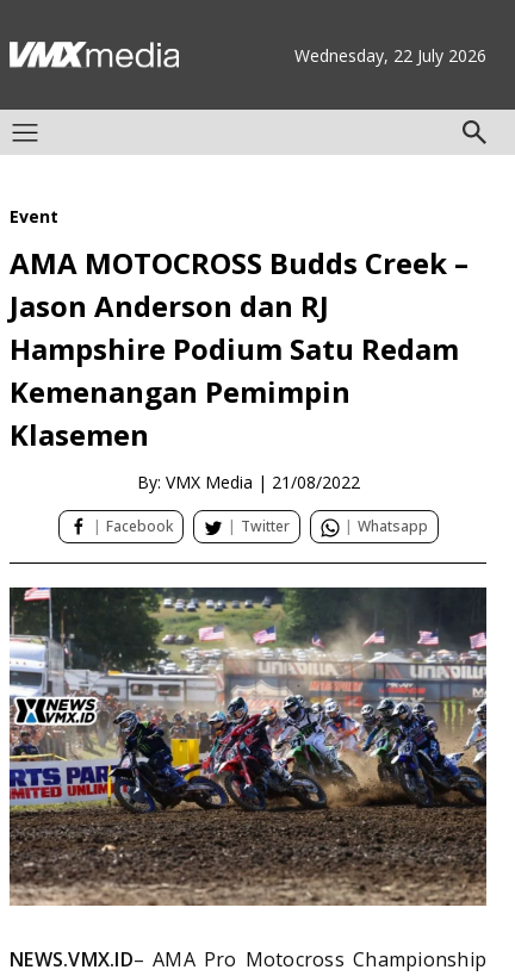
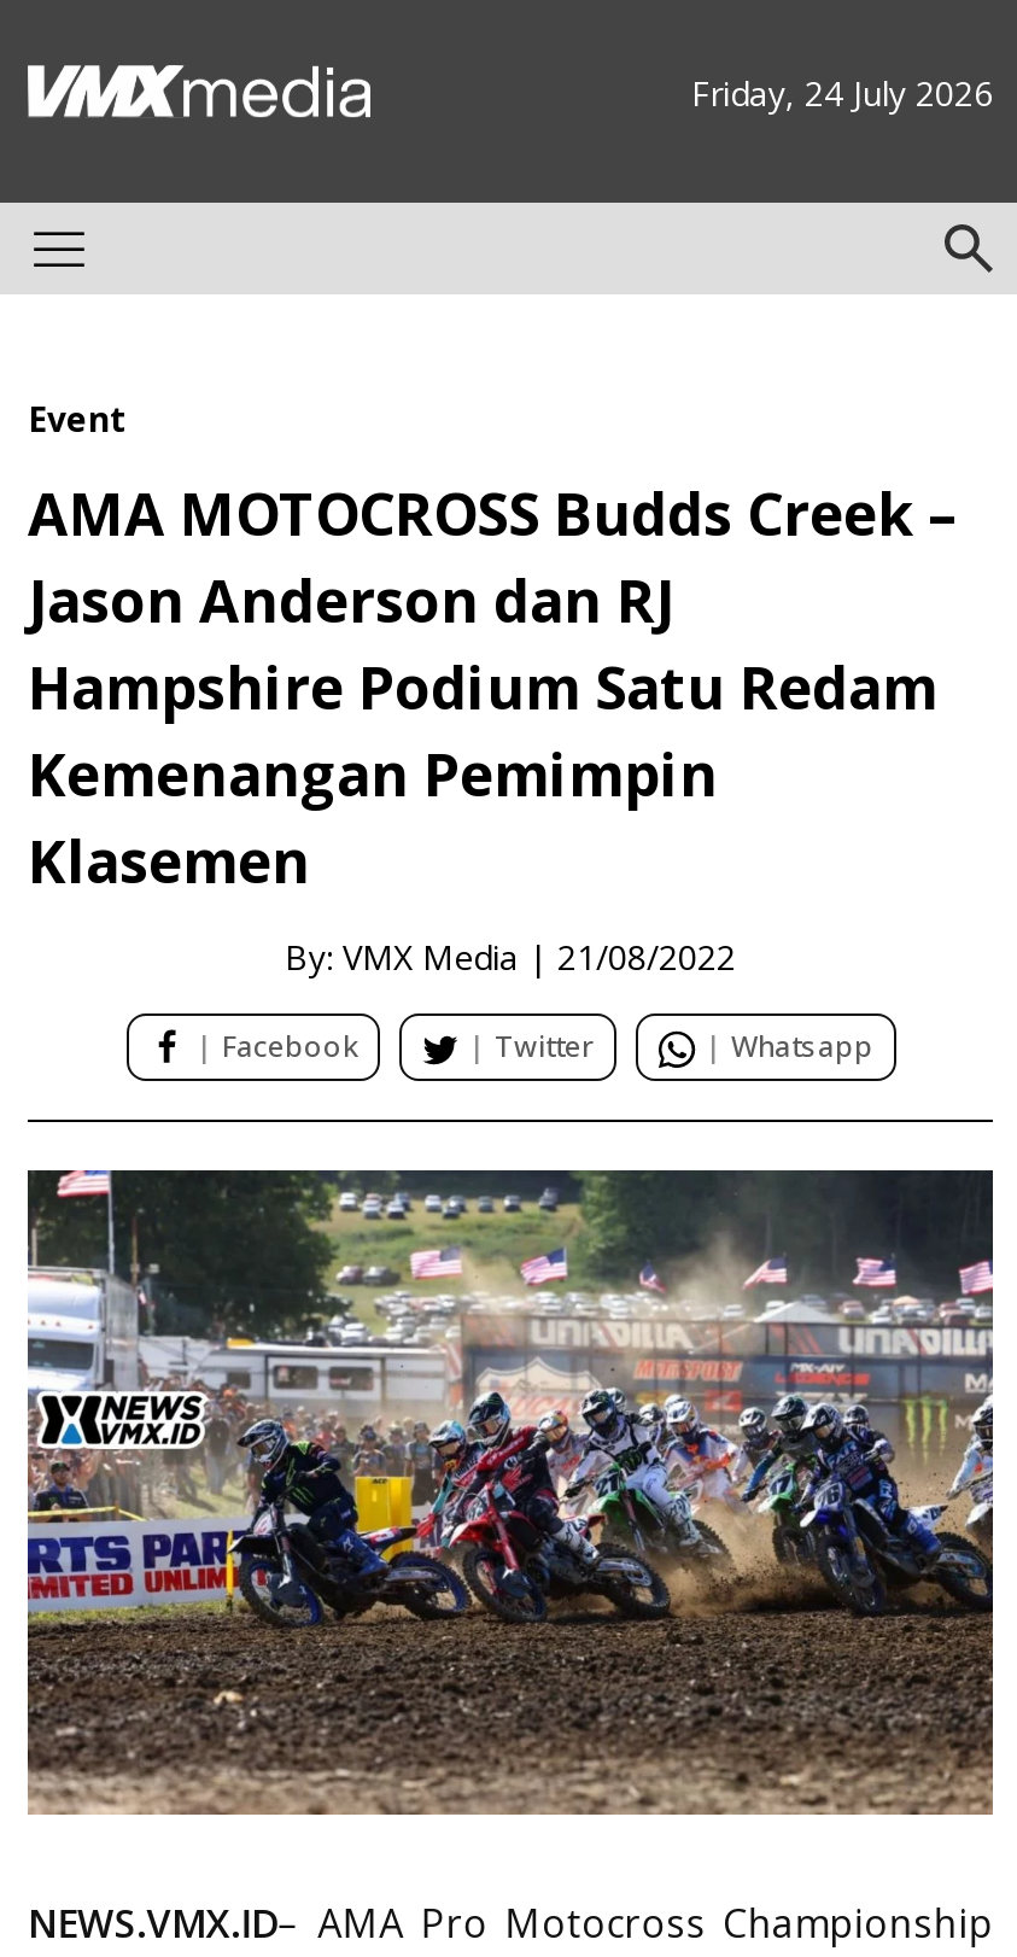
[294,43,486,66] Wednesday, 22 July 2026 -> [691,69,993,115] Friday, 24 July 2026

